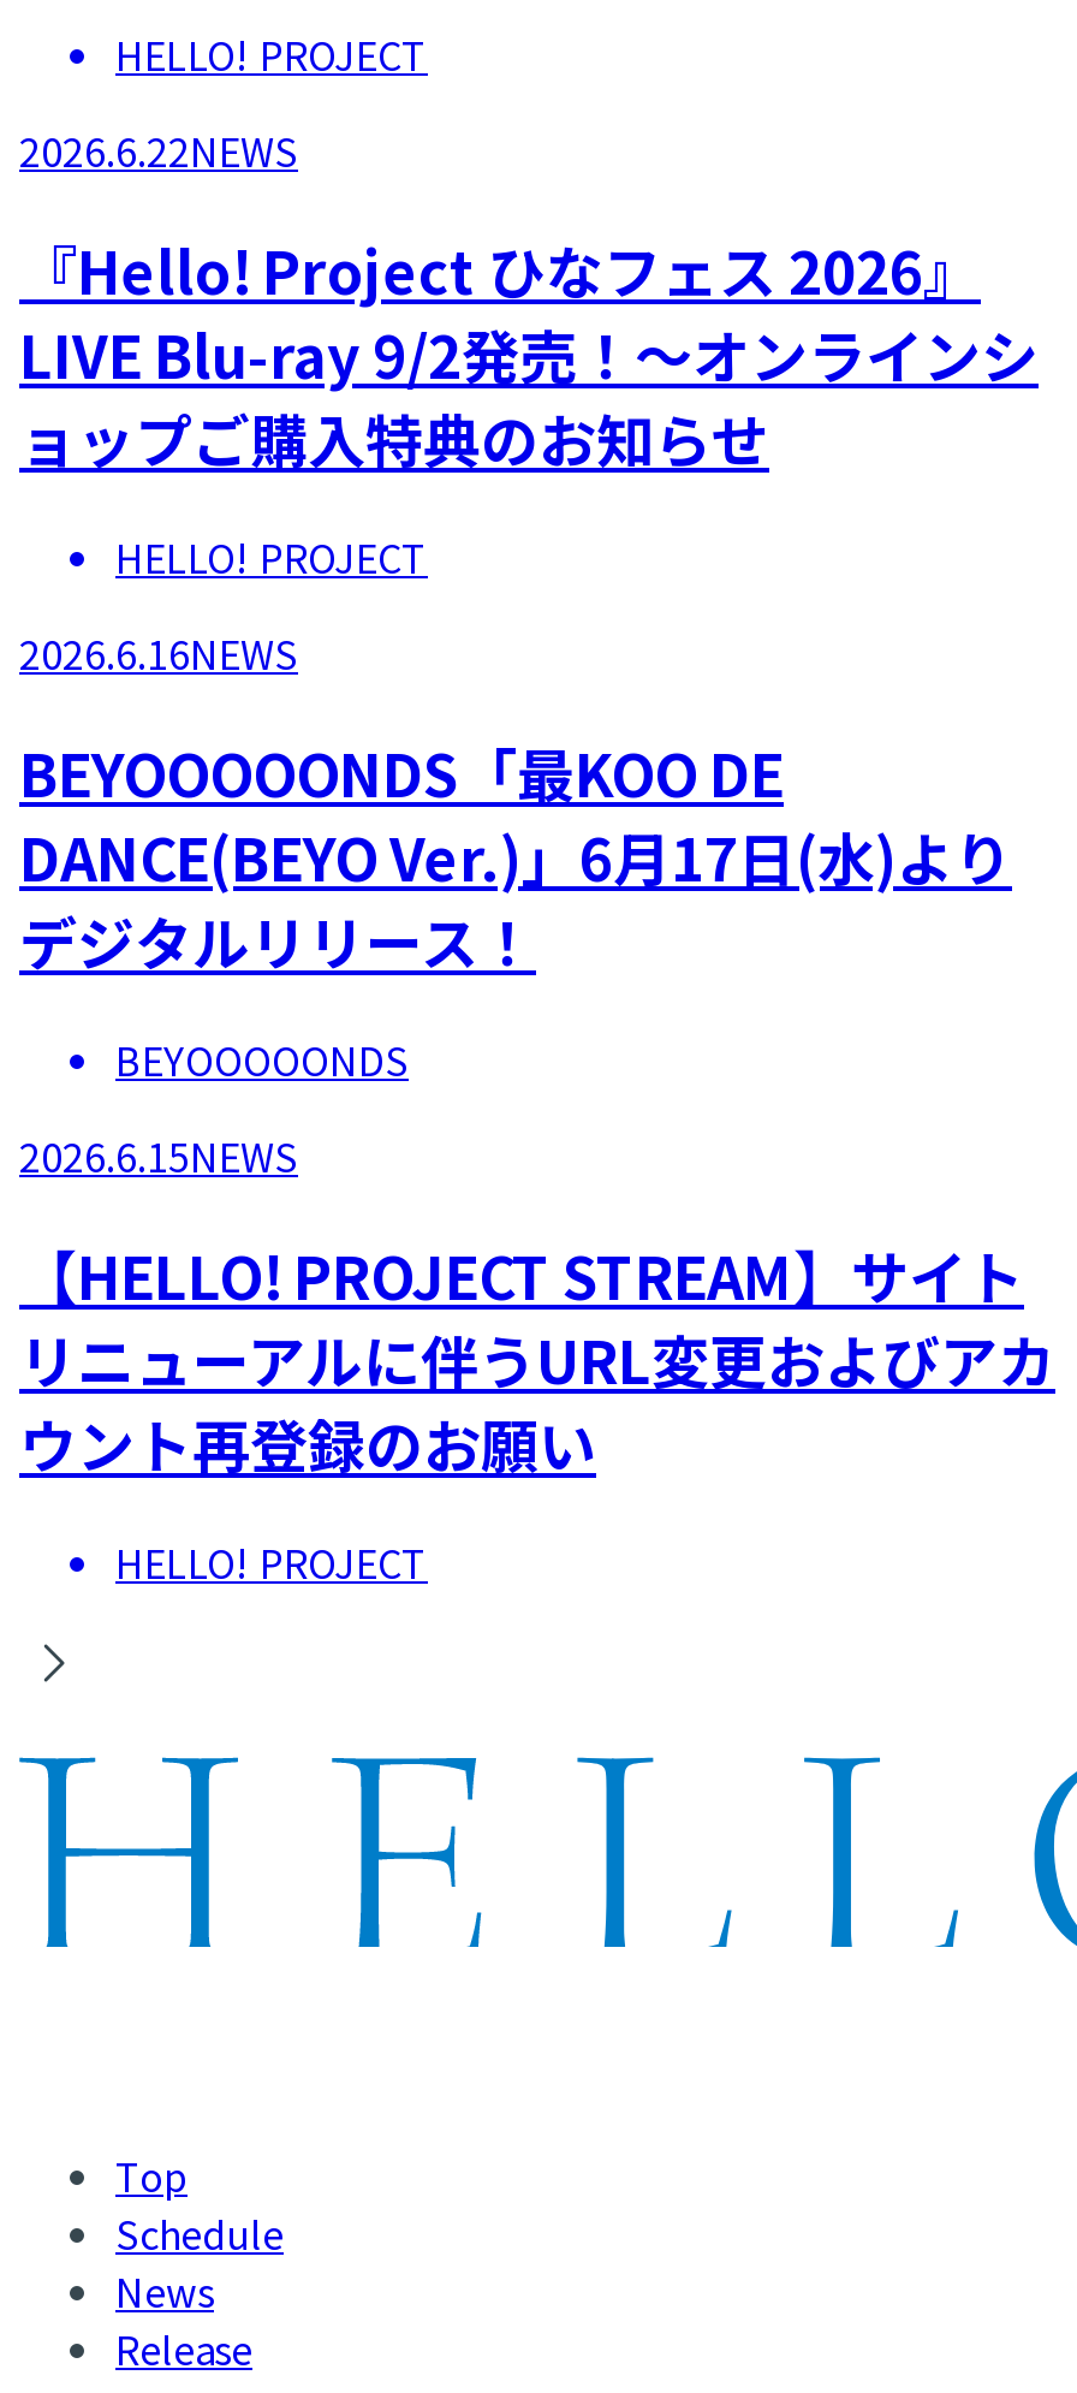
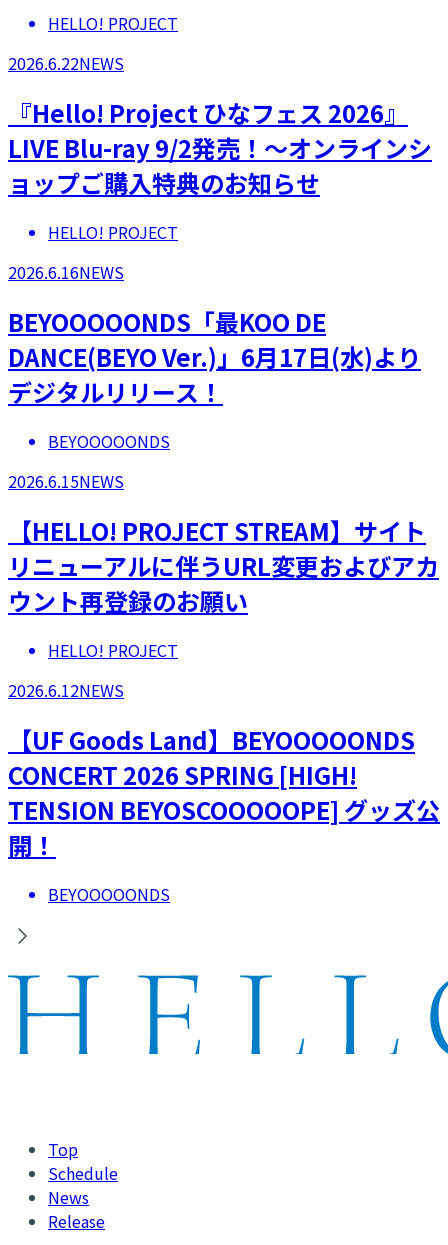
none -> [8,678,440,906] 2026.6.12NEWS | 【UF Goods Land】BEYOOOOONDS | CONCERT 2026 SPRING [HIGH! | TENSION BEYOSCOOOOOPE] グッズ公 | 開！ | BEYOOOOONDS

